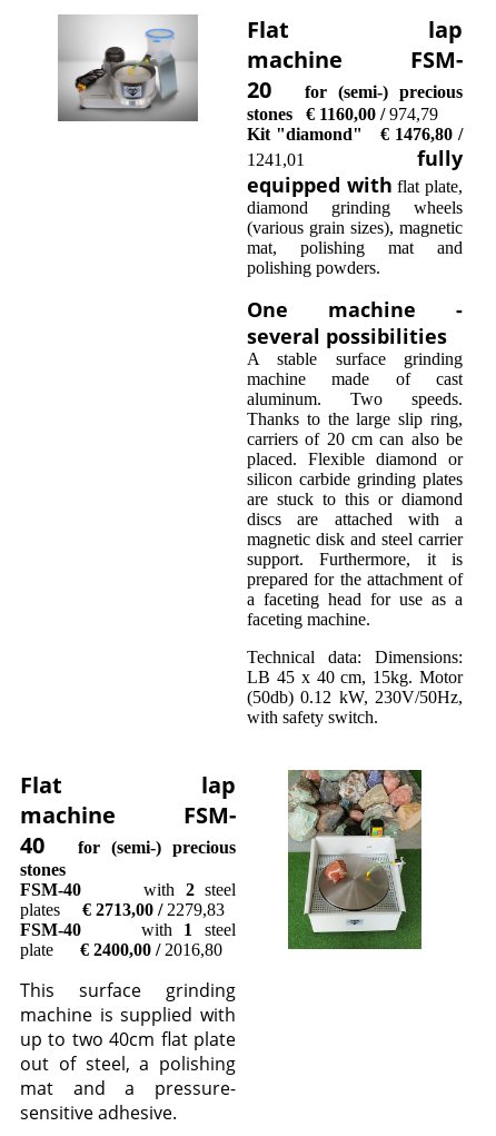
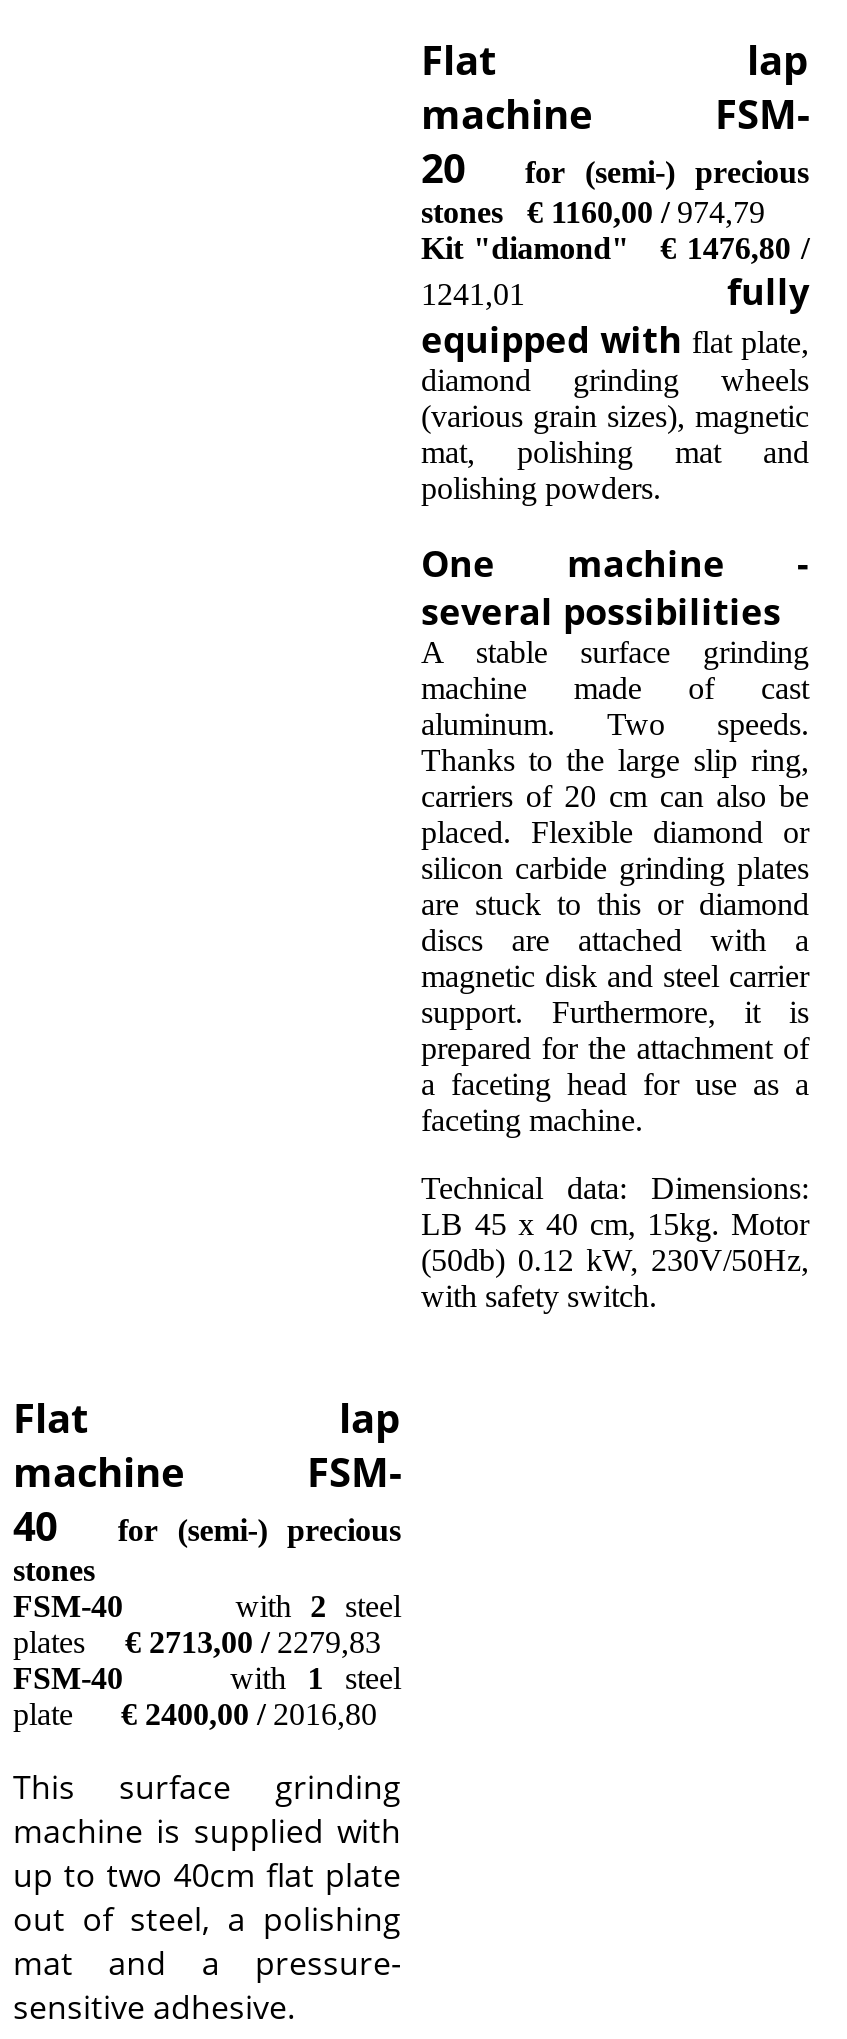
[57,14,199,122] [image] -> none
[287,769,423,950] [image] -> none

